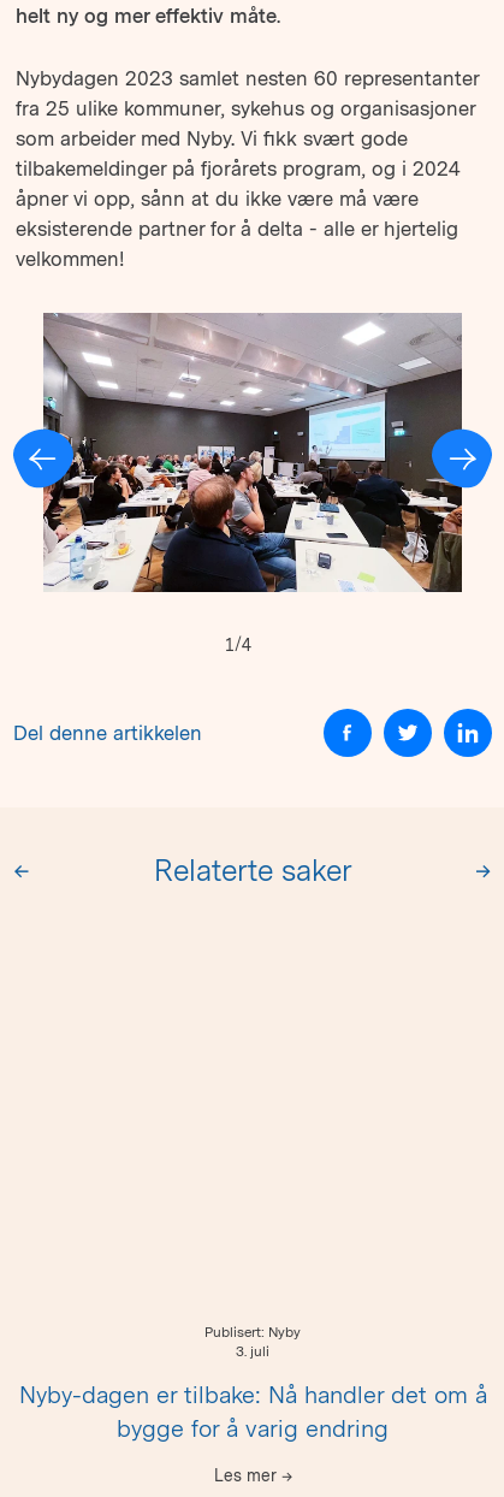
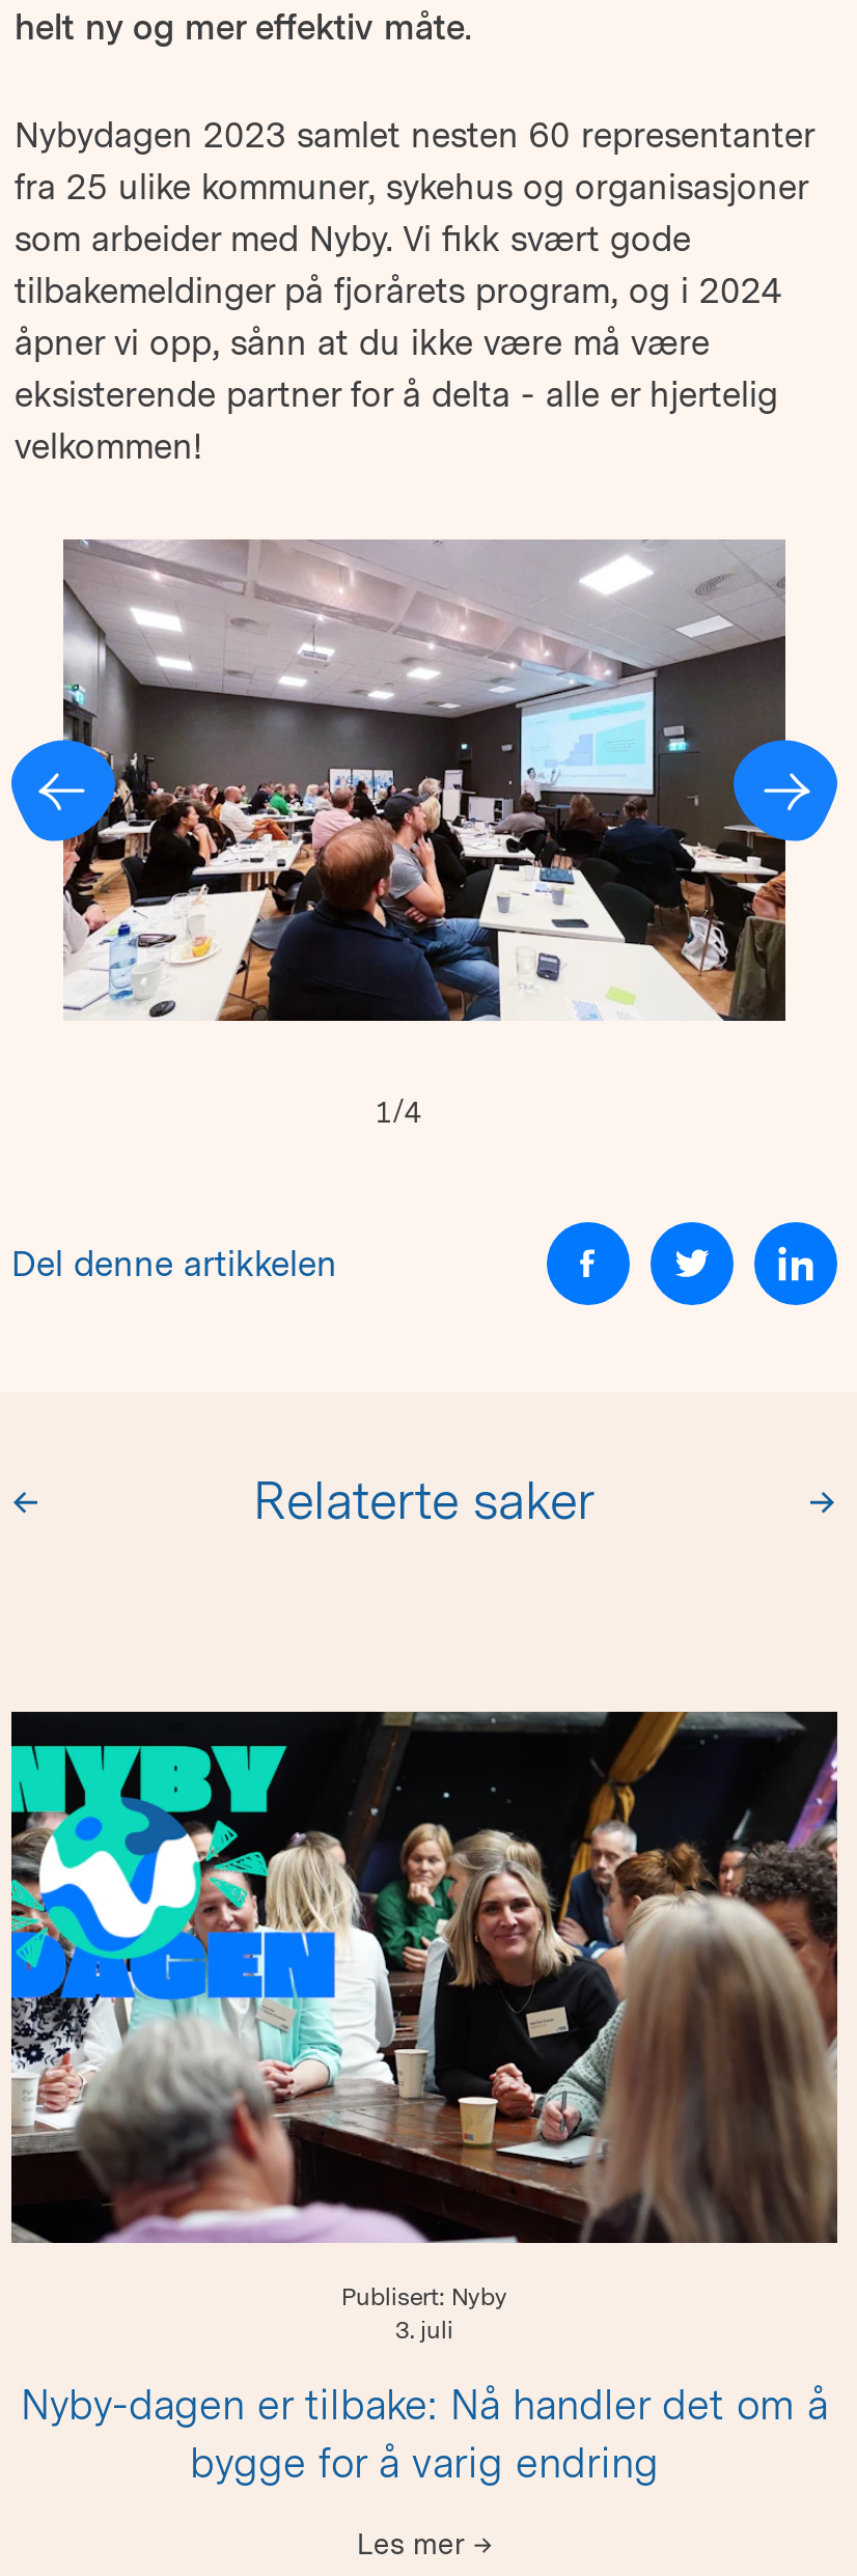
none -> [9,1710,839,2247] [image]

